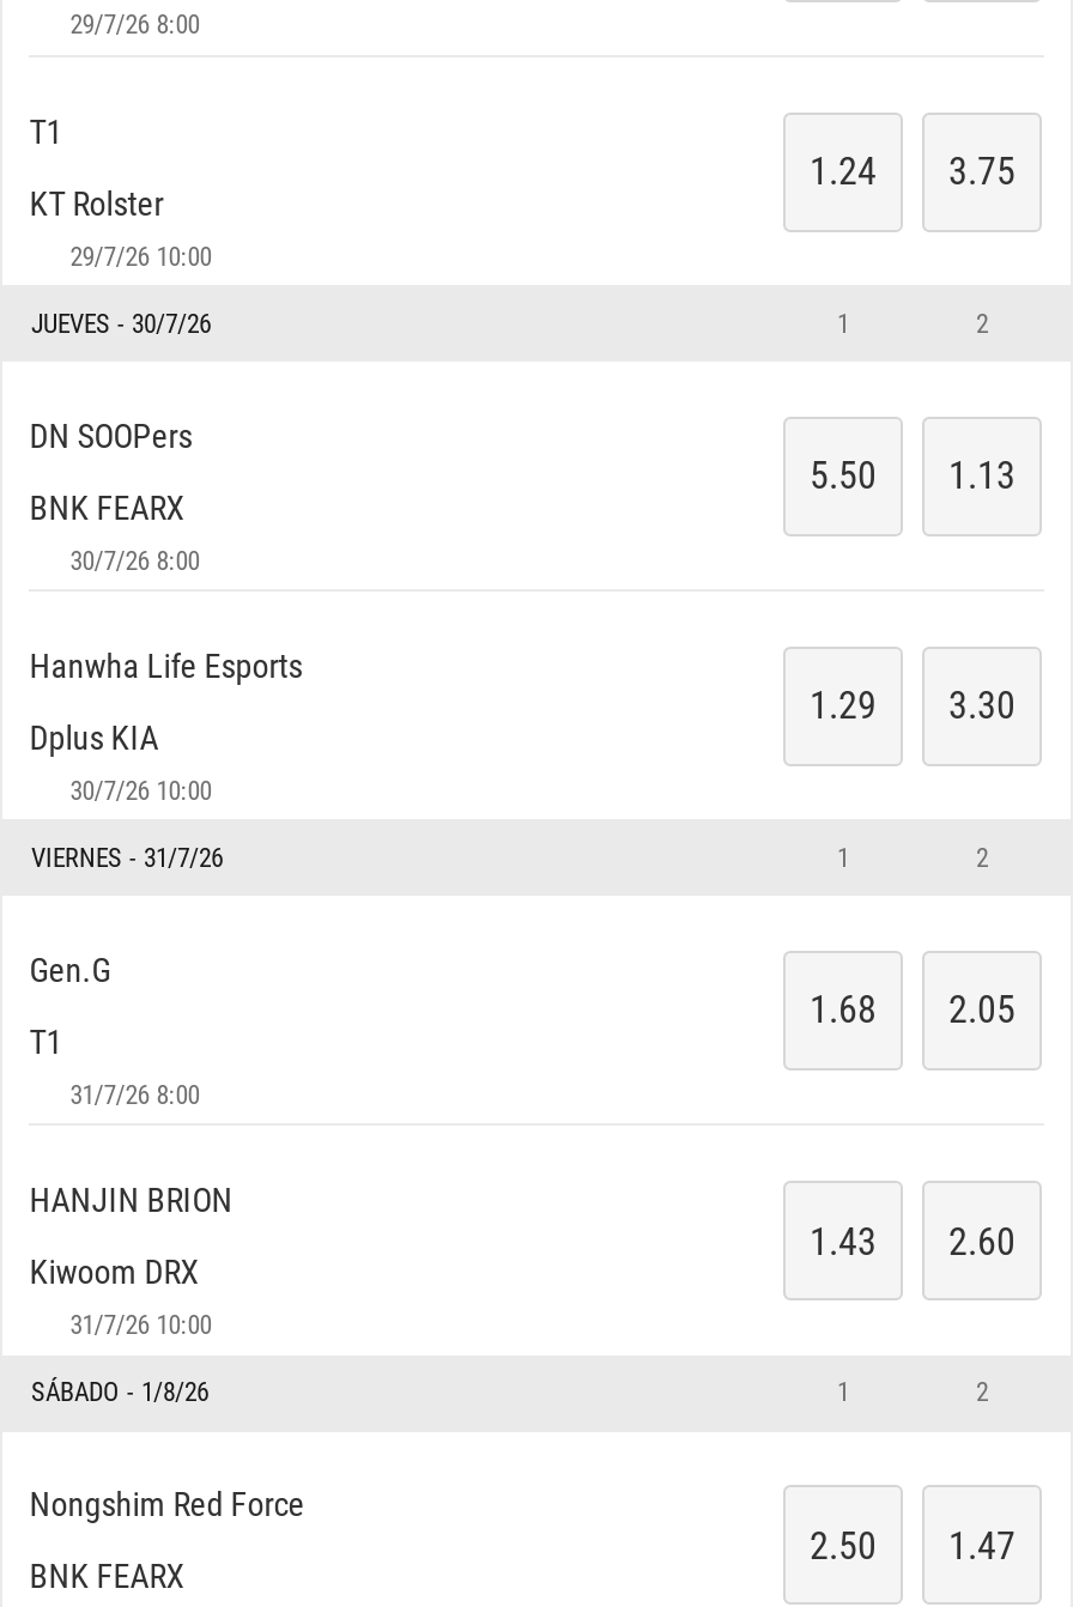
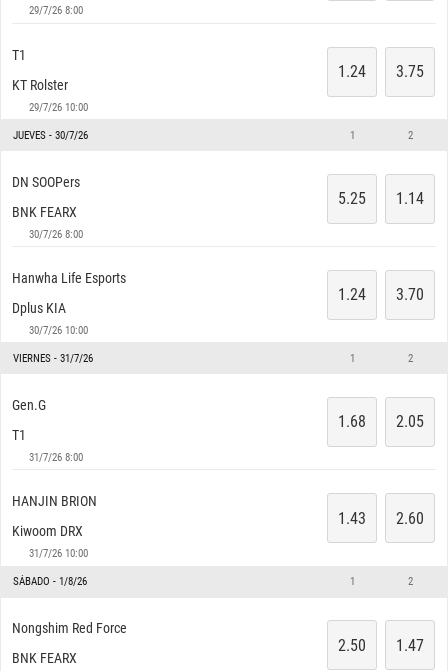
[810,453,877,499] 5.50 -> [338,189,366,208] 5.25
[948,453,1016,499] 1.13 -> [396,189,424,208] 1.14
[810,683,877,729] 1.29 -> [338,285,366,304] 1.24
[948,683,1016,729] 3.30 -> [396,285,424,304] 3.70

